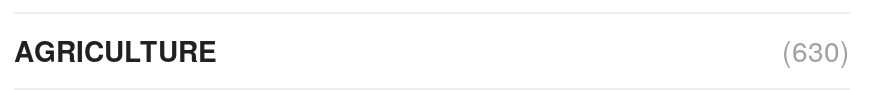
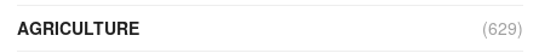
[782,29,850,69] (630) -> [482,16,523,40] (629)

